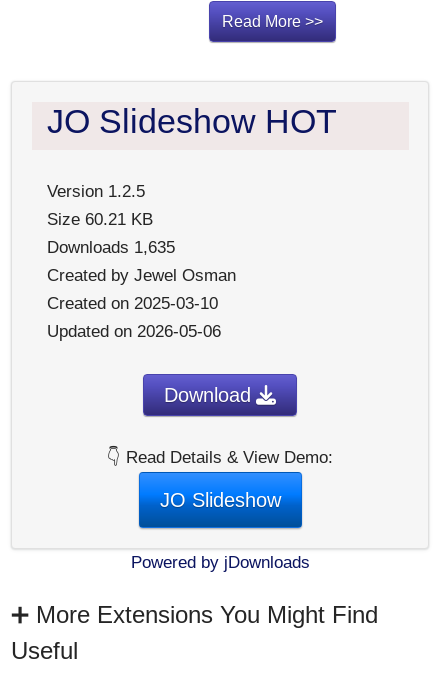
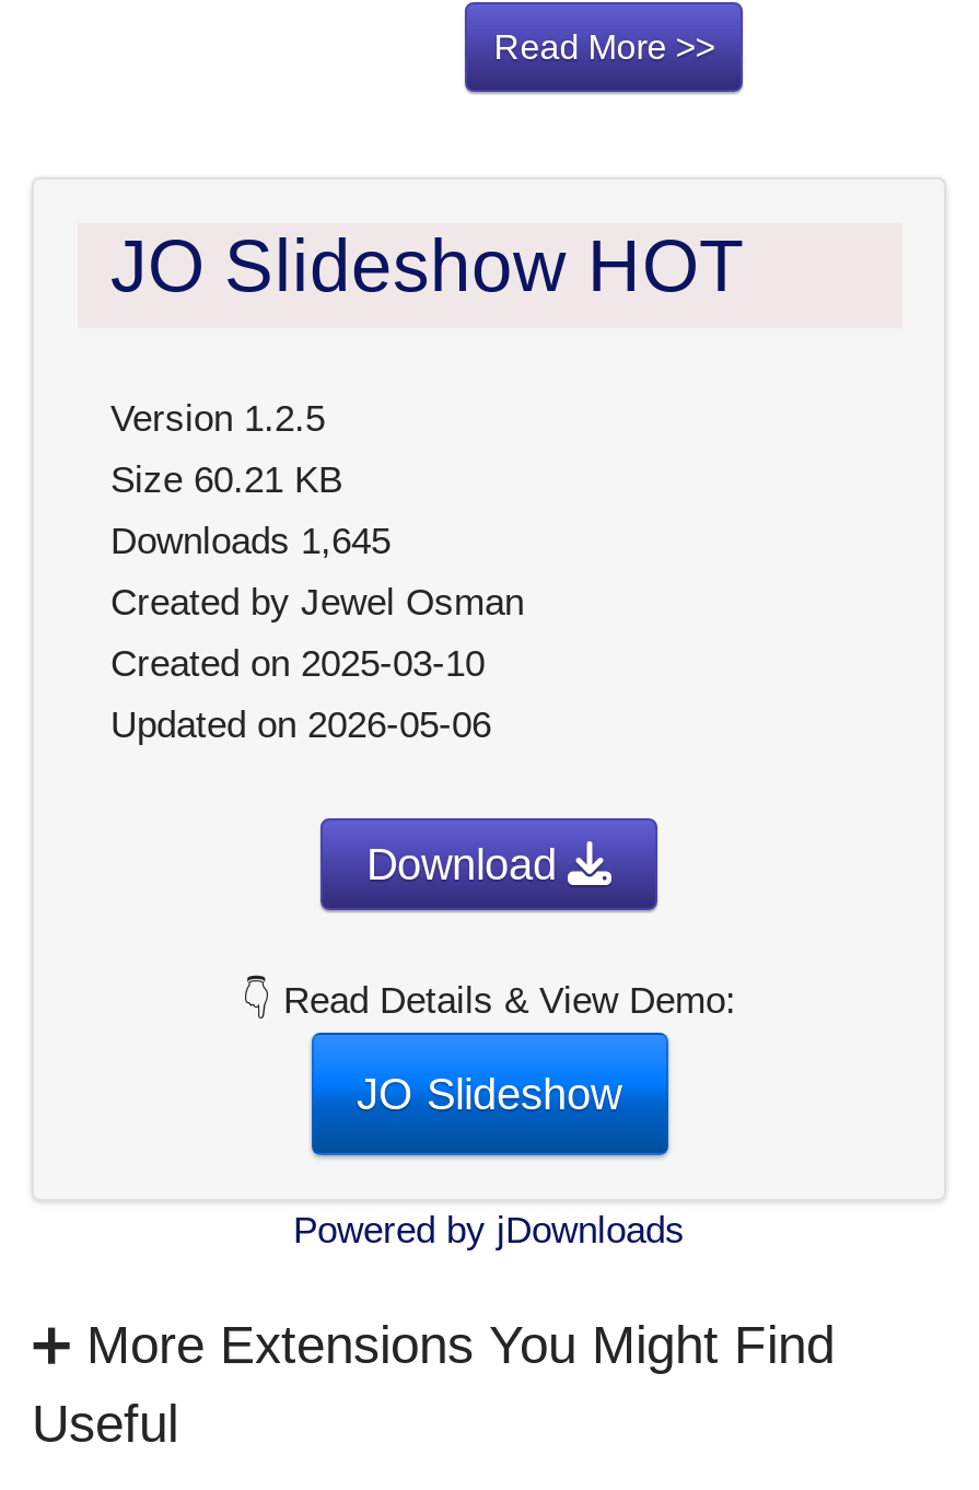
[47,238,175,257] Downloads 1,635 -> [110,521,391,562] Downloads 1,645

